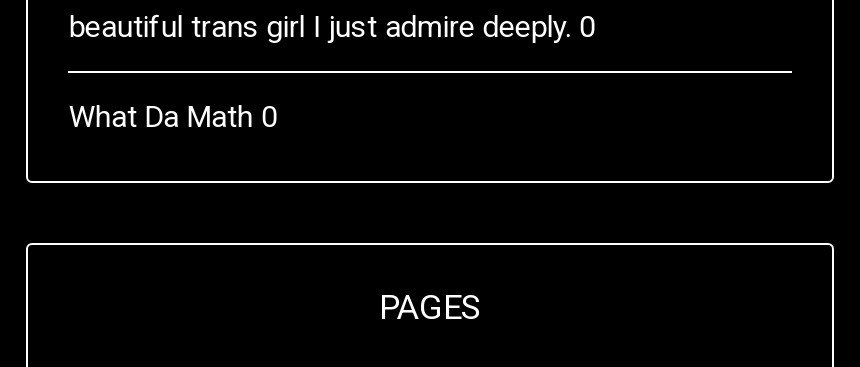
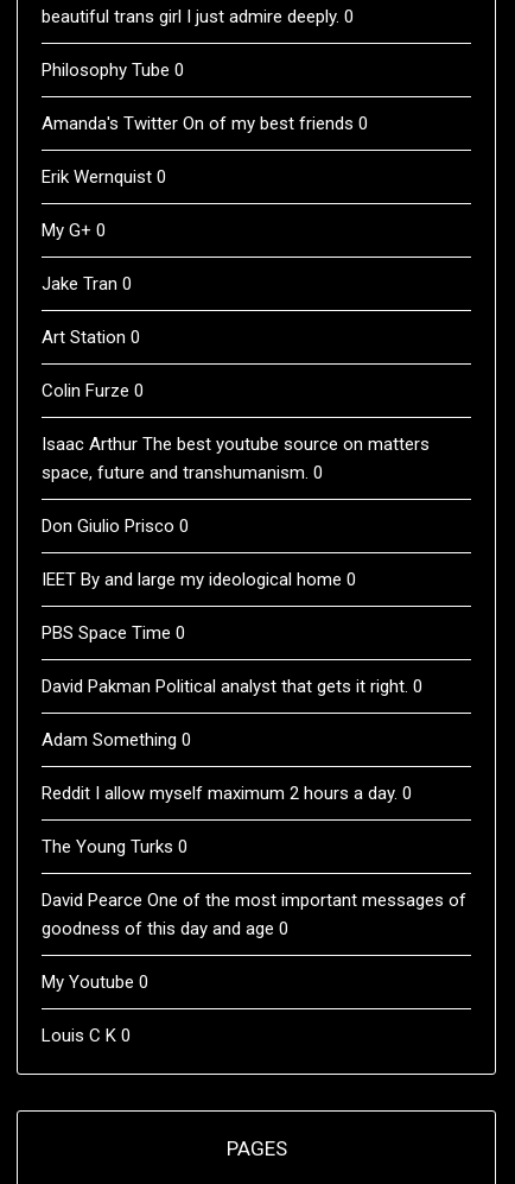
[69,99,277,135] What Da Math 0 -> [42,59,467,1046] Philosophy Tube 0 | Amanda's Twitter On of my best friends 0 | Erik Wernquist 0 | My G+ 0 | Jake Tran 0 | Art Station 0 | Colin Furze 0 | Isaac Arthur The best youtube source on matters | space, future and transhumanism. 0 | Don Giulio Prisco 0 | IEET By and large my ideological home 0 | PBS Space Time 0 | David Pakman Political analyst that gets it right. 0 | Adam Something 0 | Reddit I allow myself maximum 2 hours a day. 0 | The Young Turks 0 | David Pearce One of the most important messages of | goodness of this day and age 0 | My Youtube 0 | Louis C K 0

